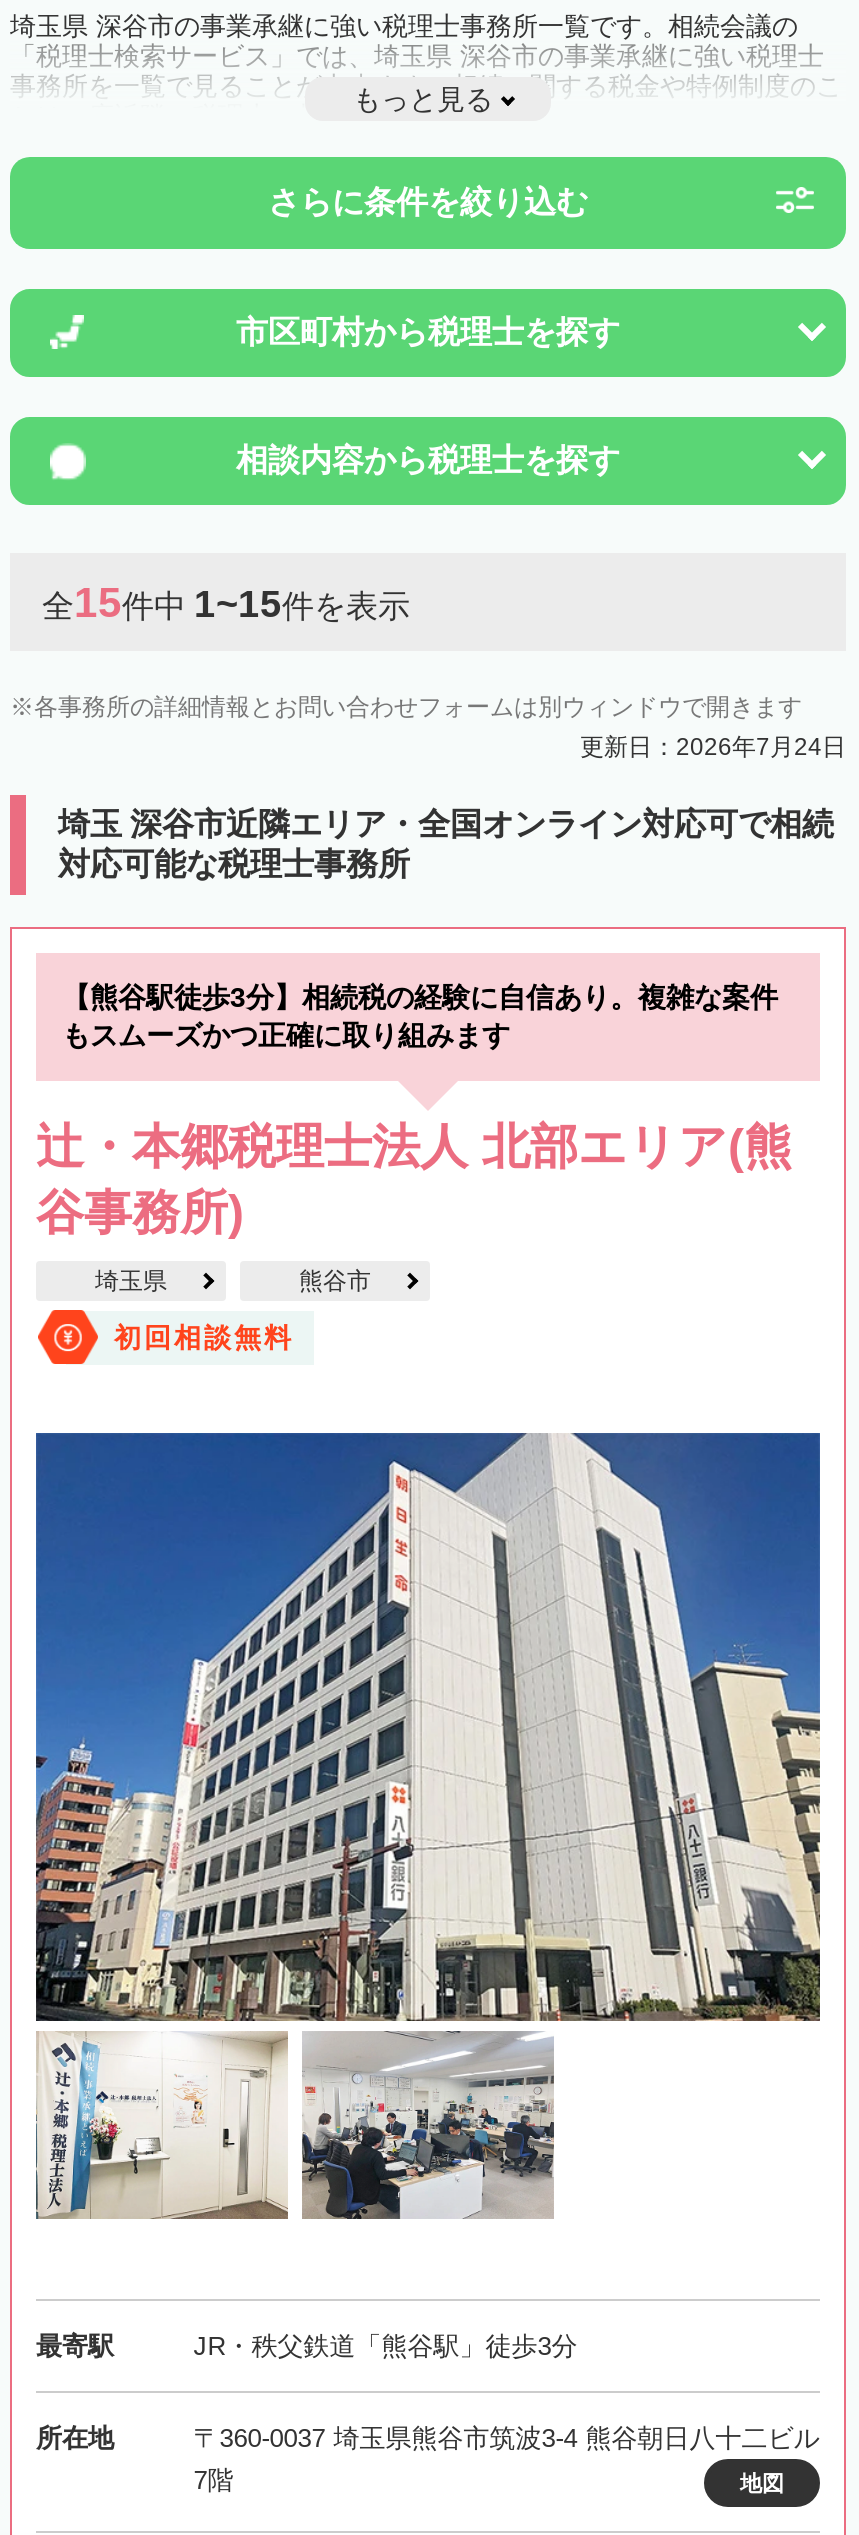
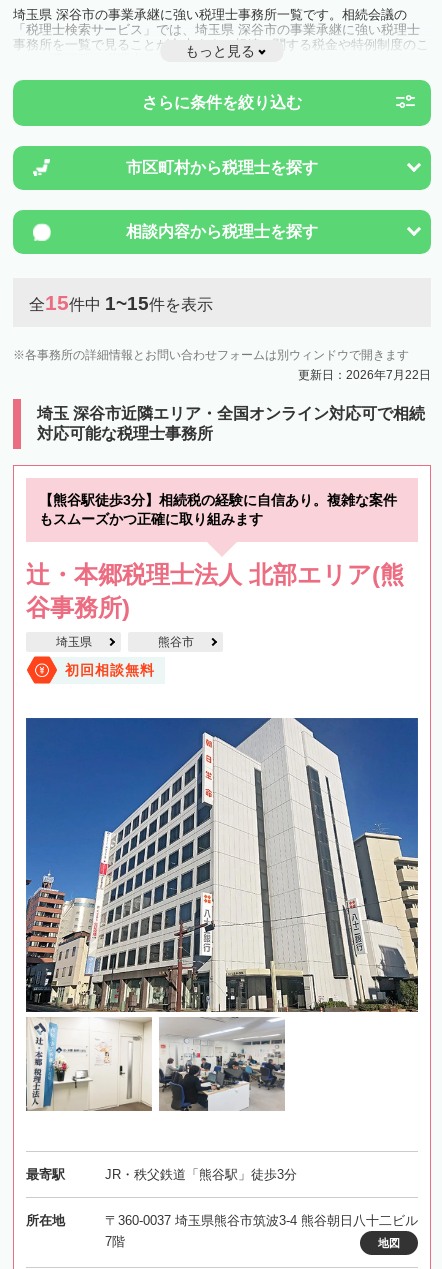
[580,732,846,760] 更新日：2026年7月24日 -> [298,368,431,382] 更新日：2026年7月22日

